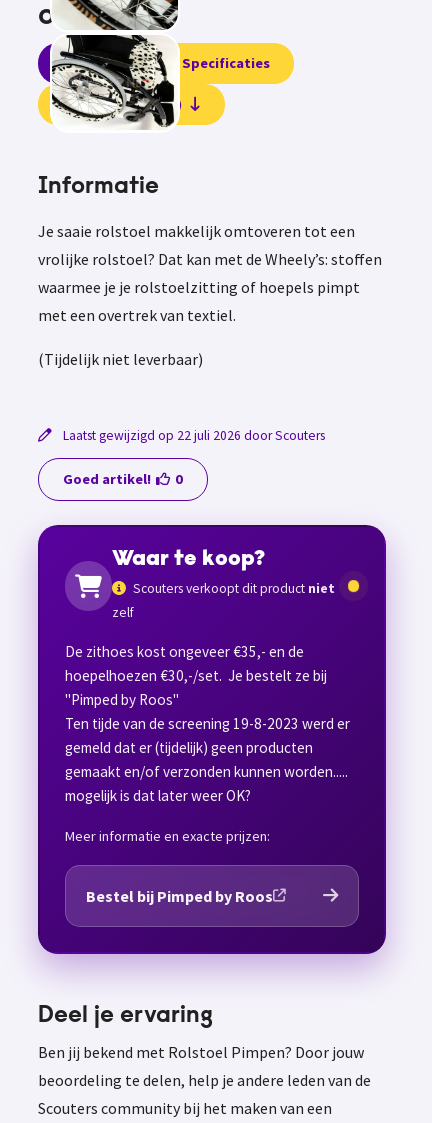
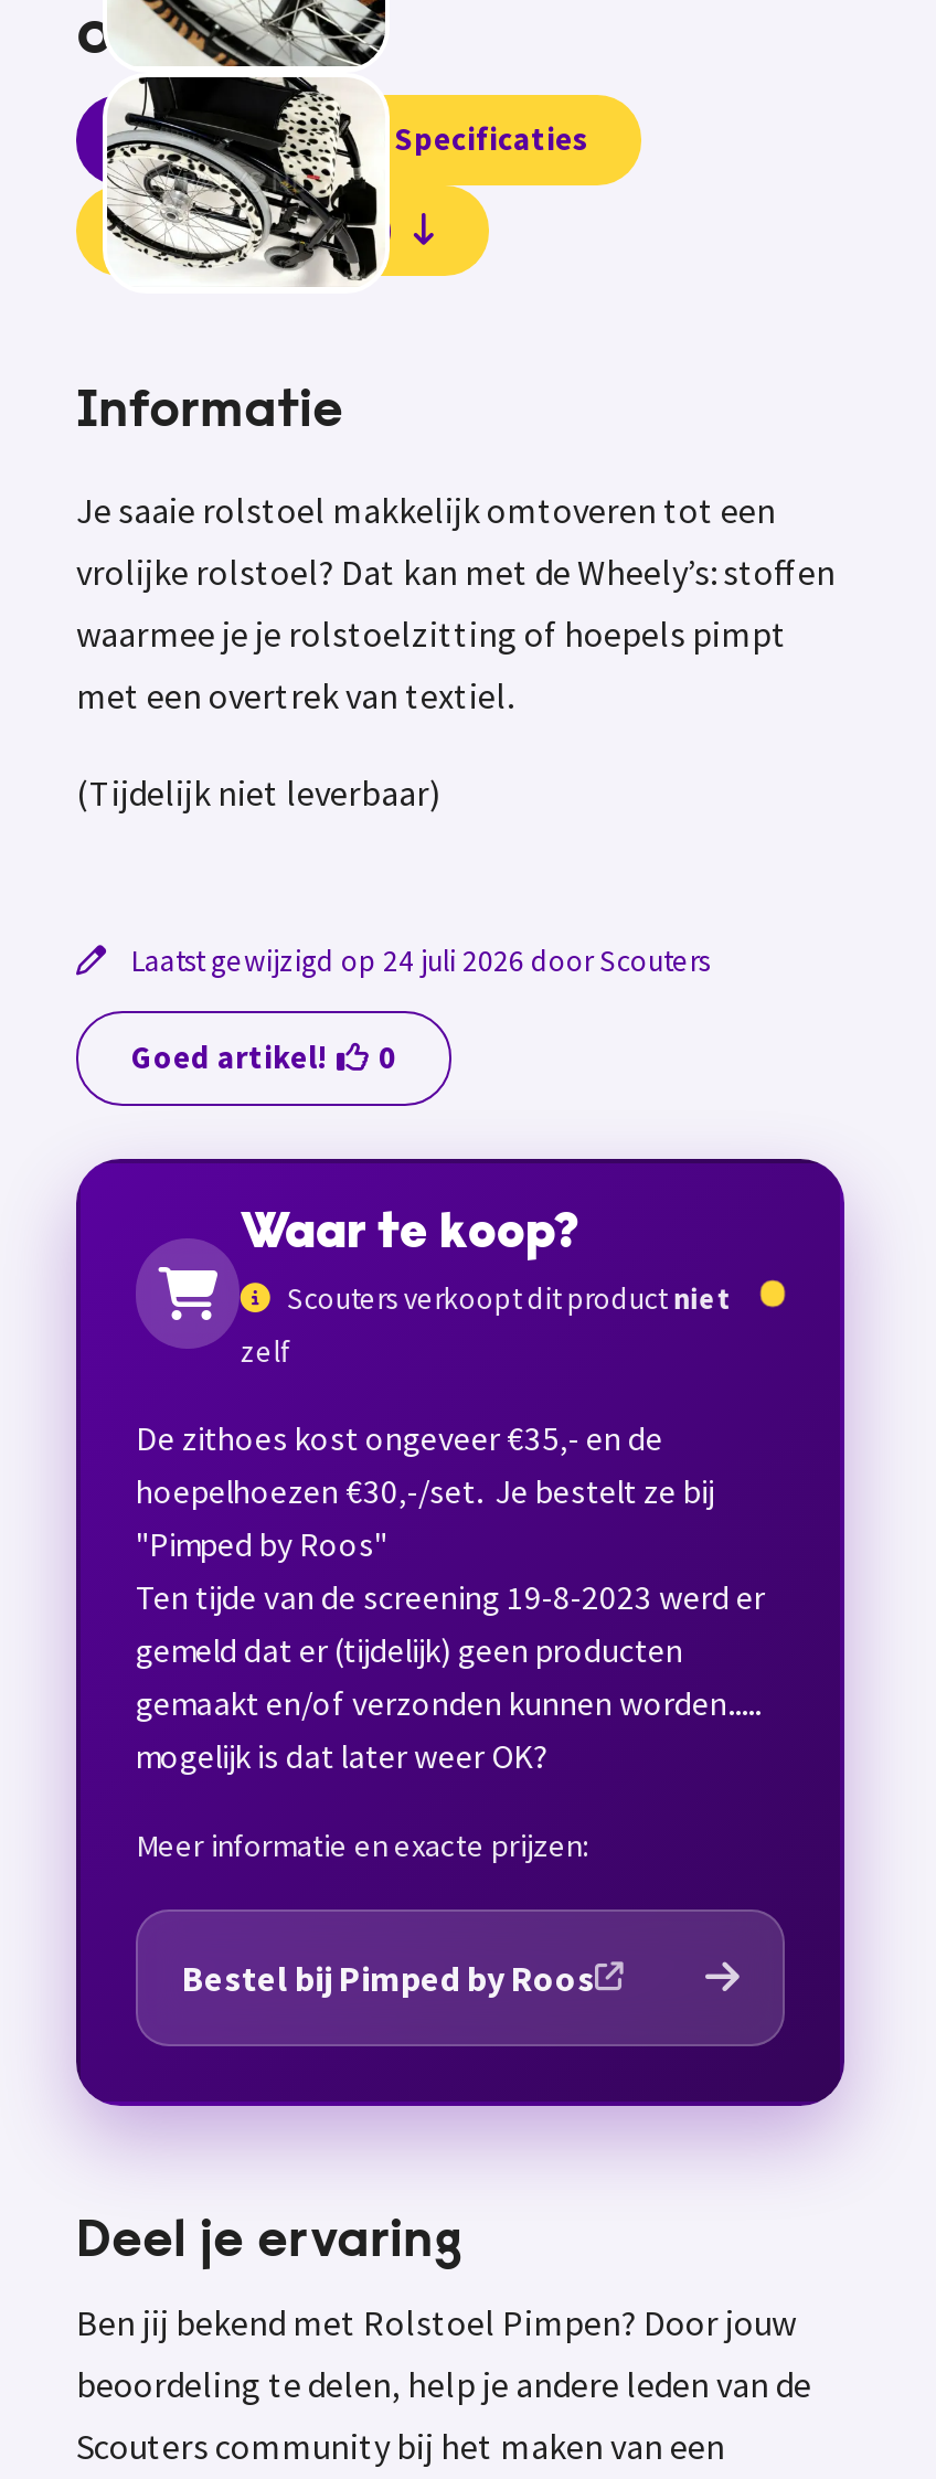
[60,427,325,444] Laatst gewijzigd op 22 juli 2026 door Scouters -> [125,942,710,979] Laatst gewijzigd op 24 juli 2026 door Scouters

